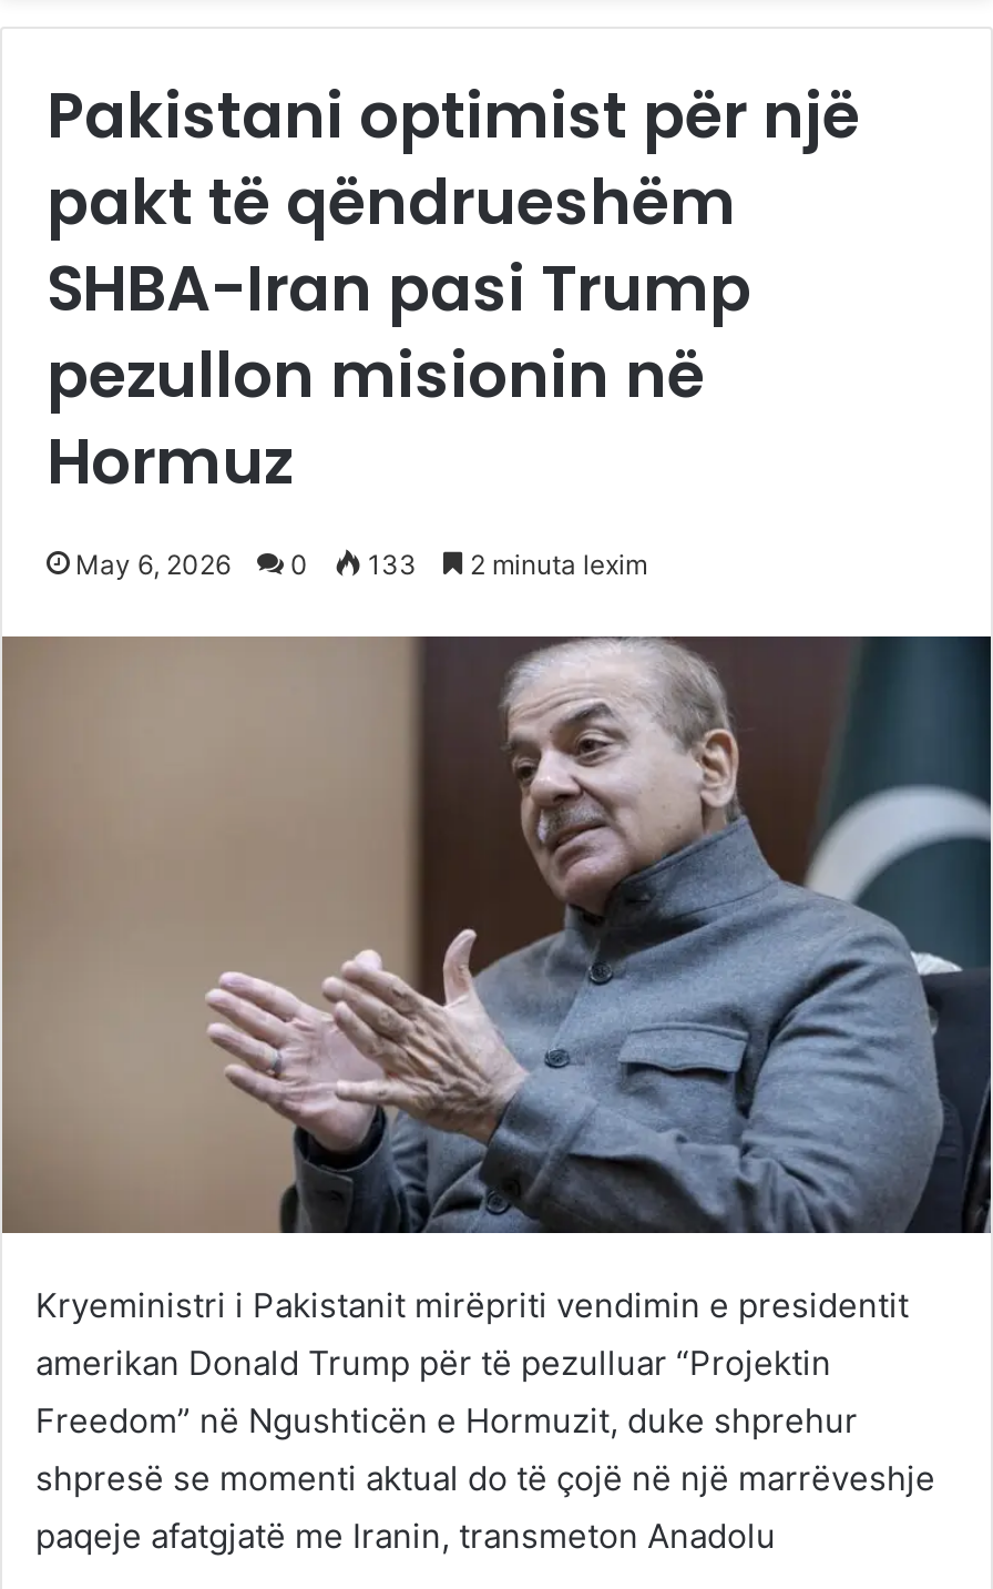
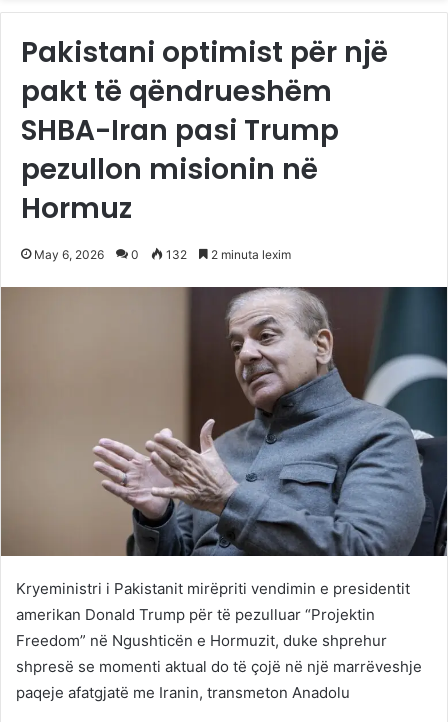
[75,548,647,581] May 6, 2026 0 133 2 minuta lexim -> [34,247,291,262] May 6, 2026 0 132 2 minuta lexim

